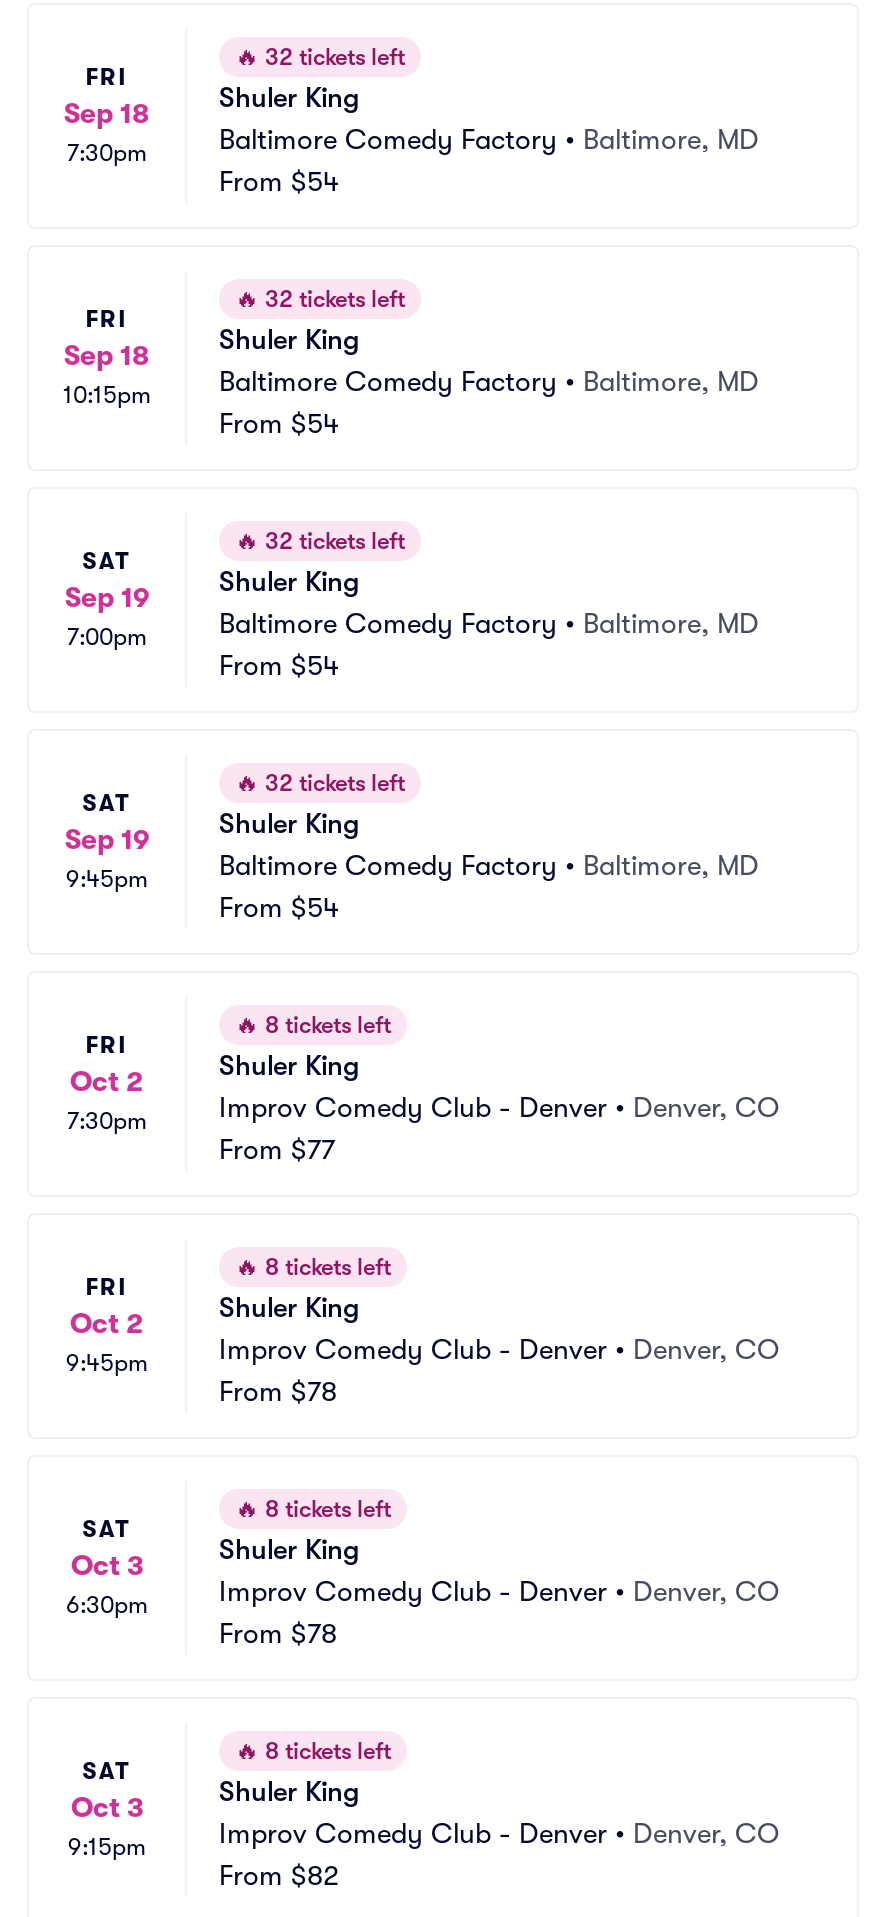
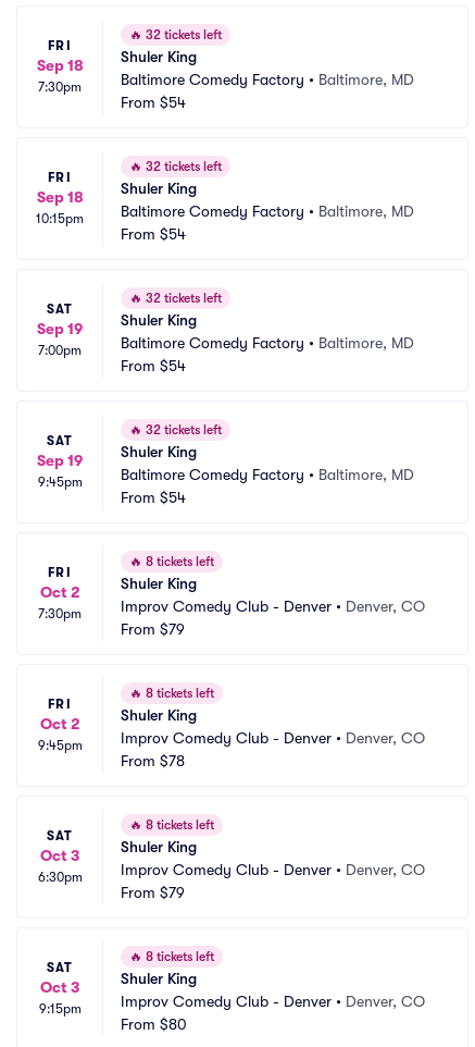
[219,1133,335,1165] From $77 -> [121,620,185,638] From $79
[219,1617,337,1649] From $78 -> [121,884,185,901] From $79
[219,1859,339,1891] From $82 -> [121,1015,187,1033] From $80

